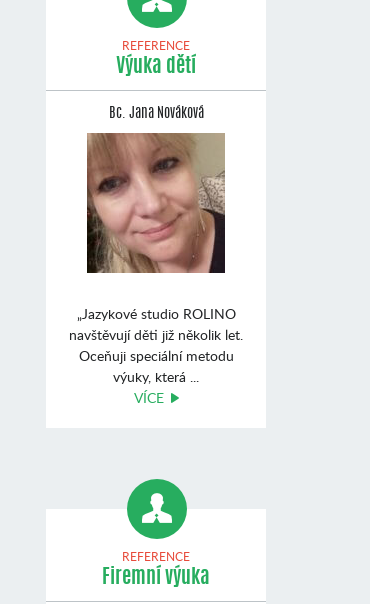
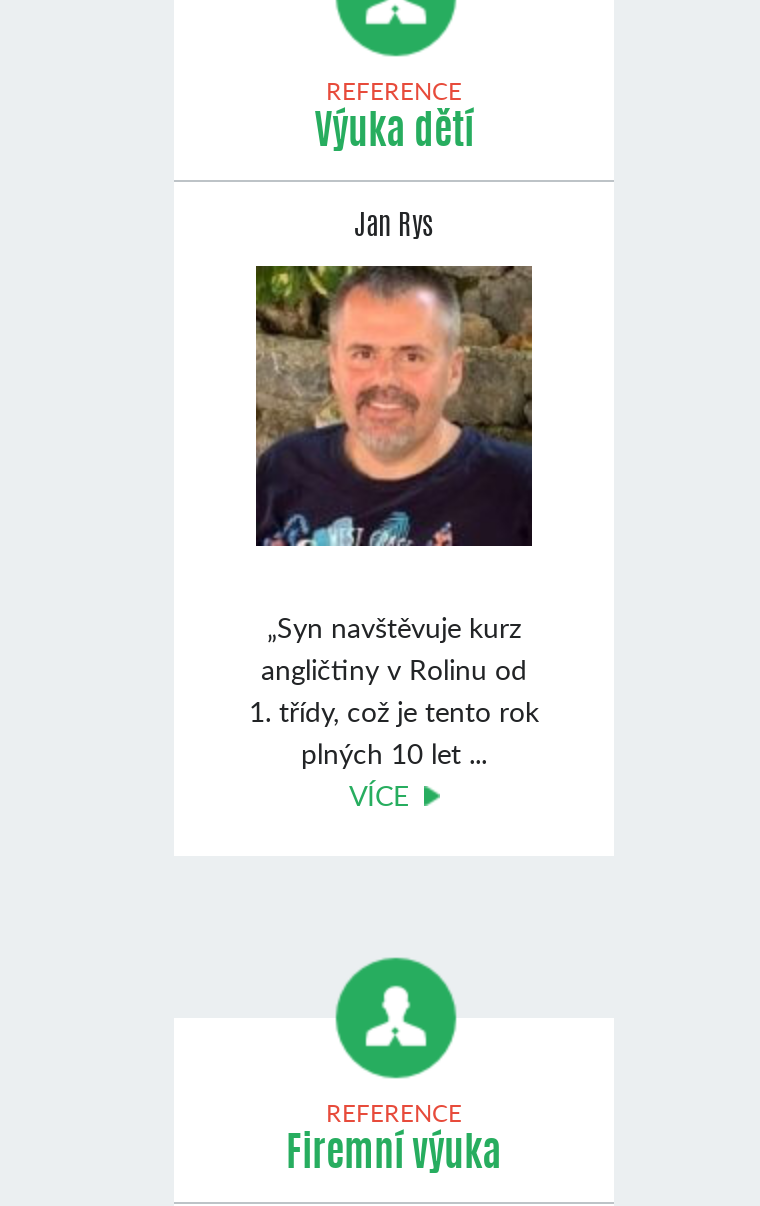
[108,107,203,121] Bc. Jana Nováková -> [354,214,434,242] Jan Rys
[69,132,243,386] [image] | „Jazykové studio ROLINO | navštěvují děti již několik let. | Oceňuji speciální metodu | výuky, která ... -> [249,264,539,772] [image] | „Syn navštěvuje kurz | angličtiny v Rolinu od | 1. třídy, což je tento rok | plných 10 let ...

